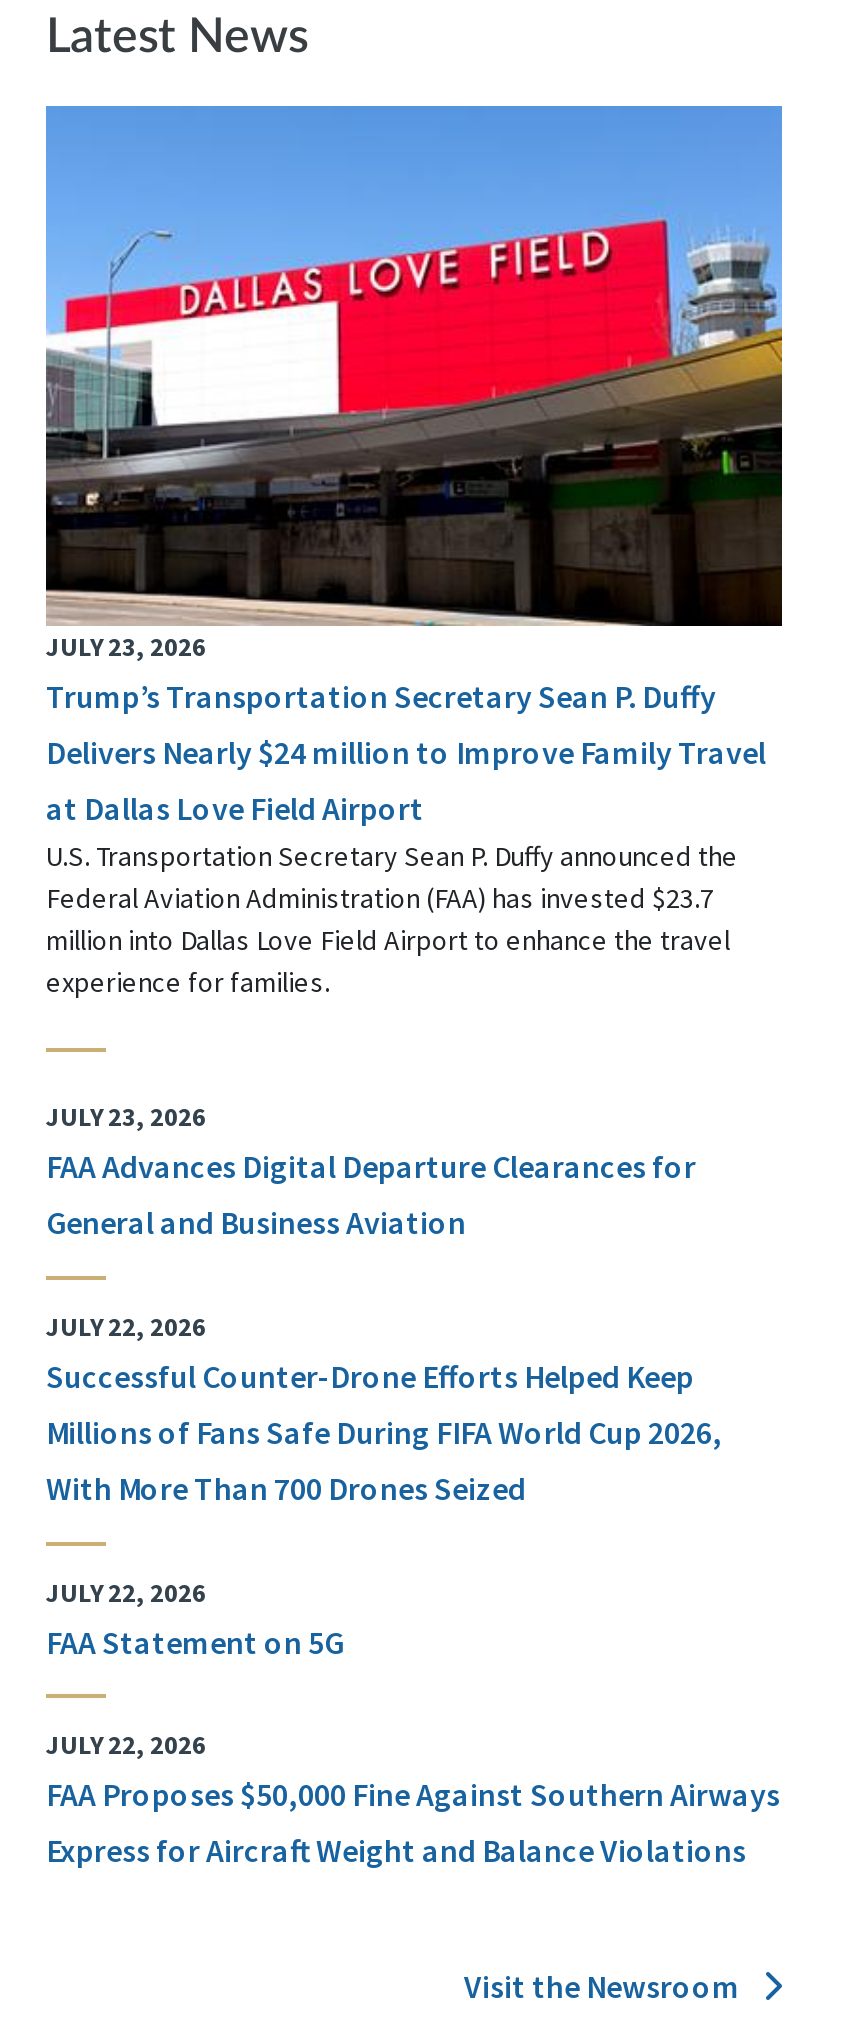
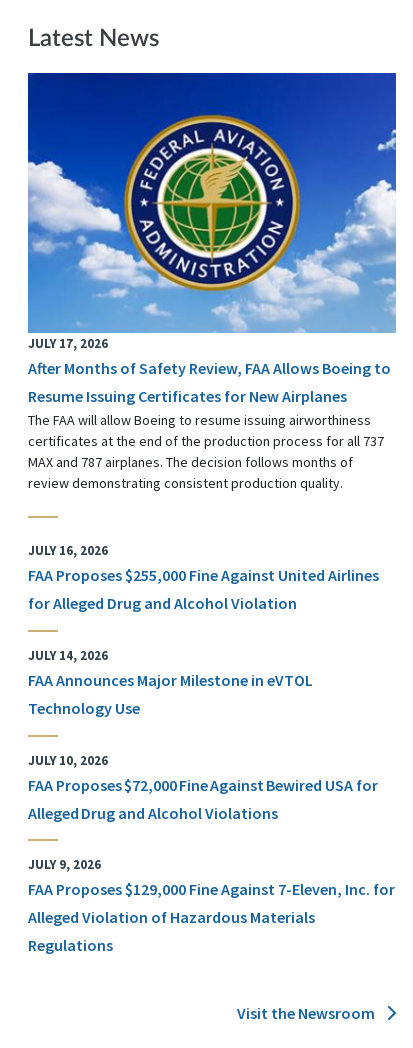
[44,104,784,999] [image] | JULY 23, 2026 | Trump’s Transportation Secretary Sean P. Duffy | Delivers Nearly $24 million to Improve Family Travel | at Dallas Love Field Airport | U.S. Transportation Secretary Sean P. Duffy announced the | Federal Aviation Administration (FAA) has invested $23.7 | million into Dallas Love Field Airport to enhance the travel | experience for families. -> [27,72,397,492] [image] | JULY 17, 2026 | After Months of Safety Review, FAA Allows Boeing to | Resume Issuing Certificates for New Airplanes | The FAA will allow Boeing to resume issuing airworthiness | certificates at the end of the production process for all 737 | MAX and 787 airplanes. The decision follows months of | review demonstrating consistent production quality.
[46,1101,696,1243] JULY 23, 2026 | FAA Advances Digital Departure Clearances for | General and Business Aviation -> [28,542,379,613] JULY 16, 2026 | FAA Proposes $255,000 Fine Against United Airlines | for Alleged Drug and Alcohol Violation
[46,1310,722,1508] JULY 22, 2026 | Successful Counter-Drone Efforts Helped Keep | Millions of Fans Safe During FIFA World Cup 2026, | With More Than 700 Drones Seized -> [28,647,313,718] JULY 14, 2026 | FAA Announces Major Milestone in eVTOL | Technology Use
[46,1575,344,1661] JULY 22, 2026 | FAA Statement on 5G -> [28,752,378,823] JULY 10, 2026 | FAA Proposes $72,000 Fine Against Bewired USA for | Alleged Drug and Alcohol Violations
[46,1728,780,1870] JULY 22, 2026 | FAA Proposes $50,000 Fine Against Southern Airways | Express for Aircraft Weight and Balance Violations -> [28,856,395,955] JULY 9, 2026 | FAA Proposes $129,000 Fine Against 7-Eleven, Inc. for | Alleged Violation of Hazardous Materials | Regulations

